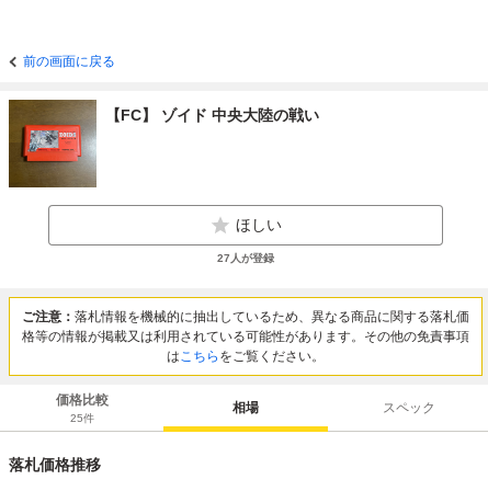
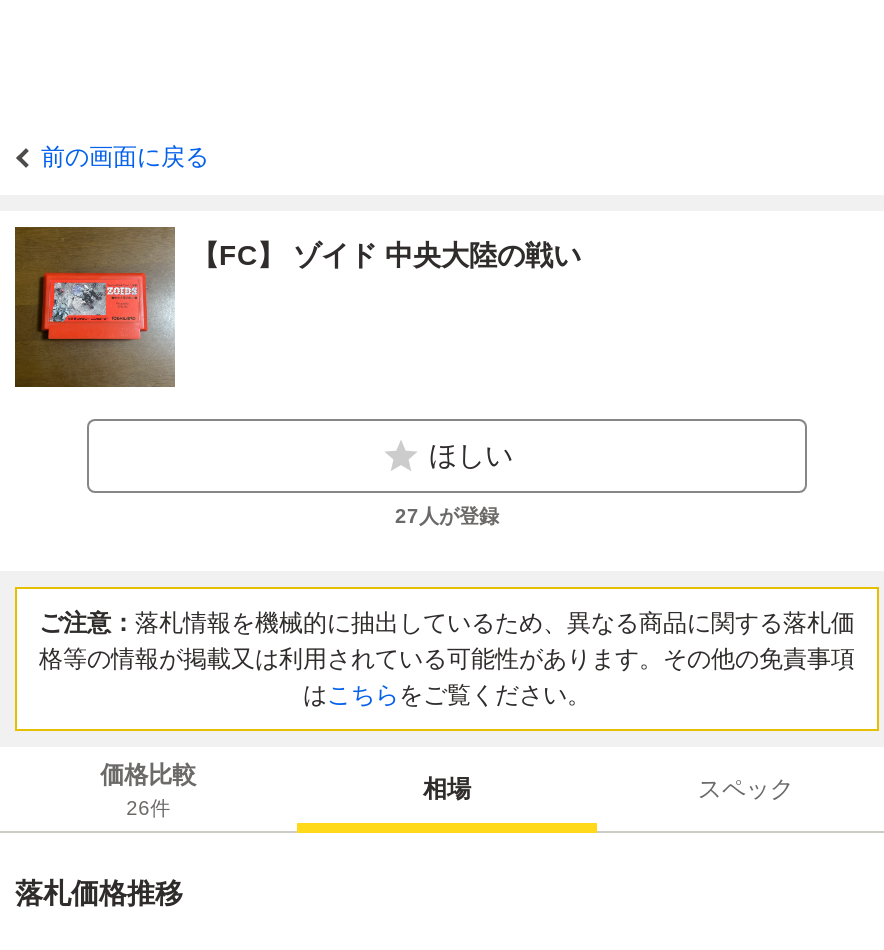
[70,412,94,424] 25件 -> [126,796,170,818] 26件

